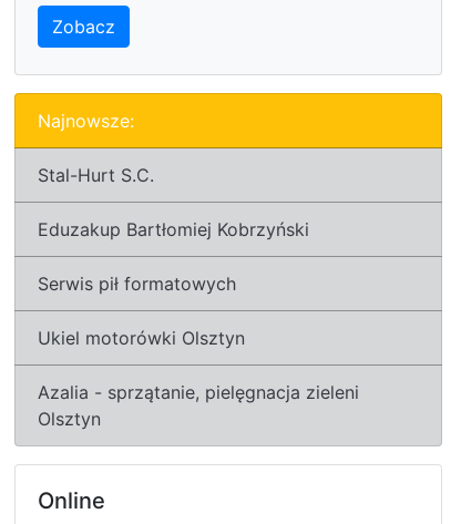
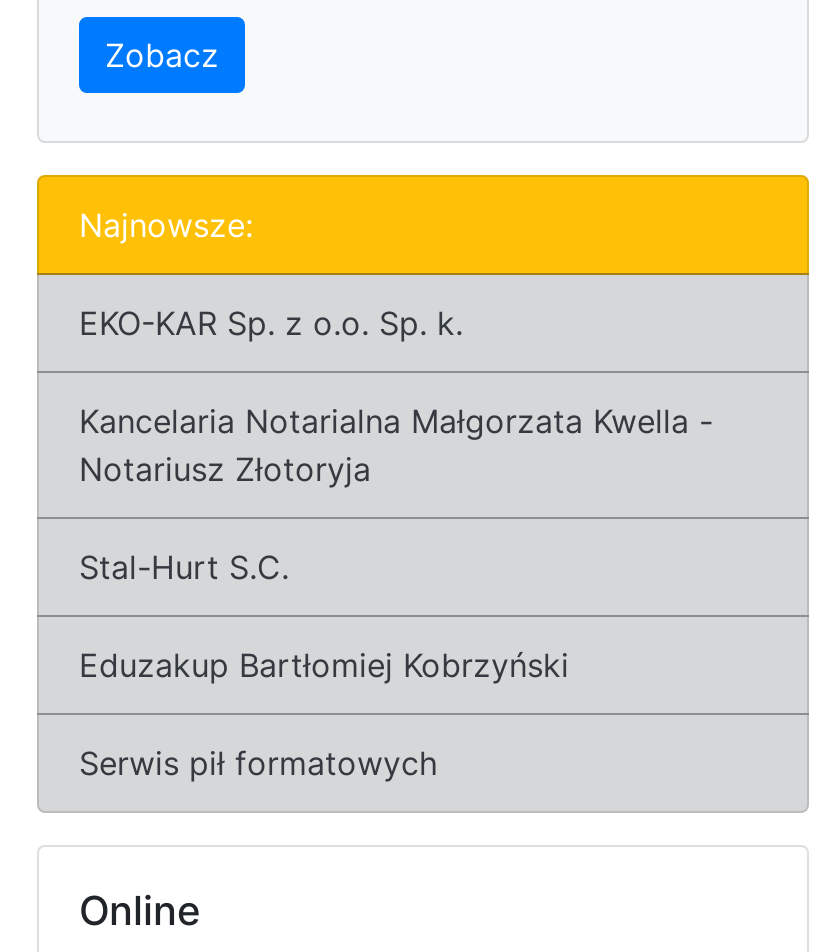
none -> [79,303,713,489] EKO-KAR Sp. z o.o. Sp. k. | Kancelaria Notarialna Małgorzata Kwella - | Notariusz Złotoryja
moved [38,164,309,294] -> [79,547,569,783]: Stal-Hurt S.C. | Eduzakup Bartłomiej Kobrzyński | Serwis pił formatowych
[38,327,359,430] Ukiel motorówki Olsztyn | Azalia - sprzątanie, pielęgnacja zieleni | Olsztyn -> none

